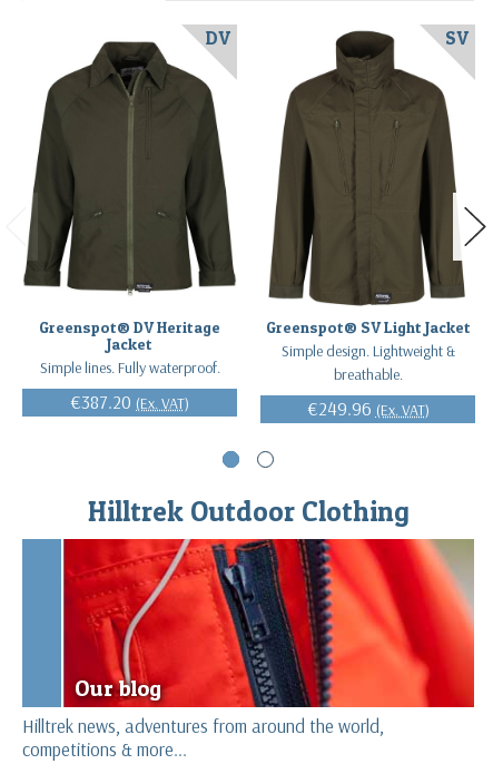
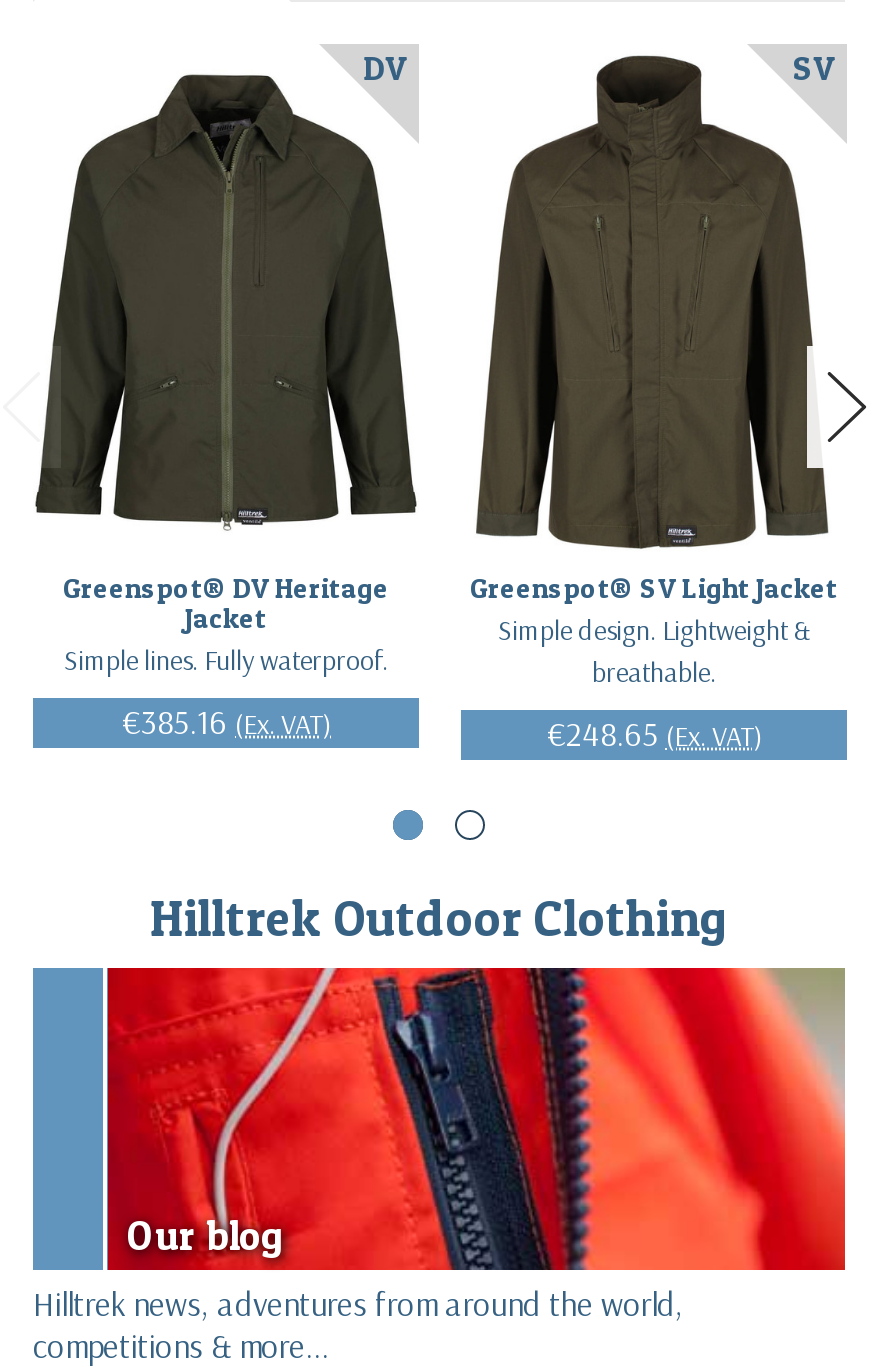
[70,390,189,414] €387.20 (Ex. VAT) -> [121,701,331,743] €385.16 (Ex. VAT)
[307,397,429,420] €249.96 (Ex. VAT) -> [546,713,762,755] €248.65 (Ex. VAT)

